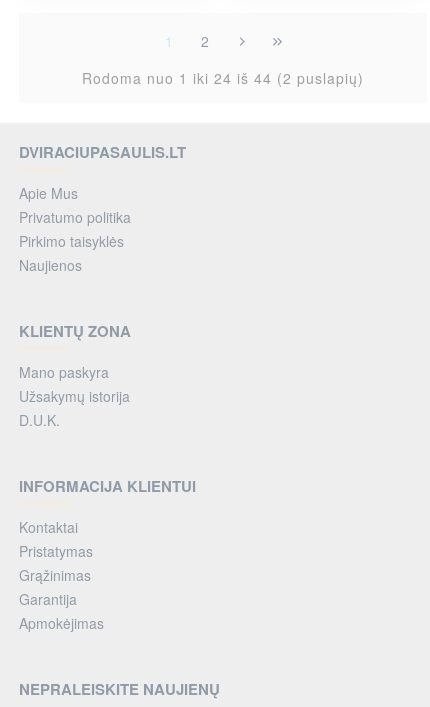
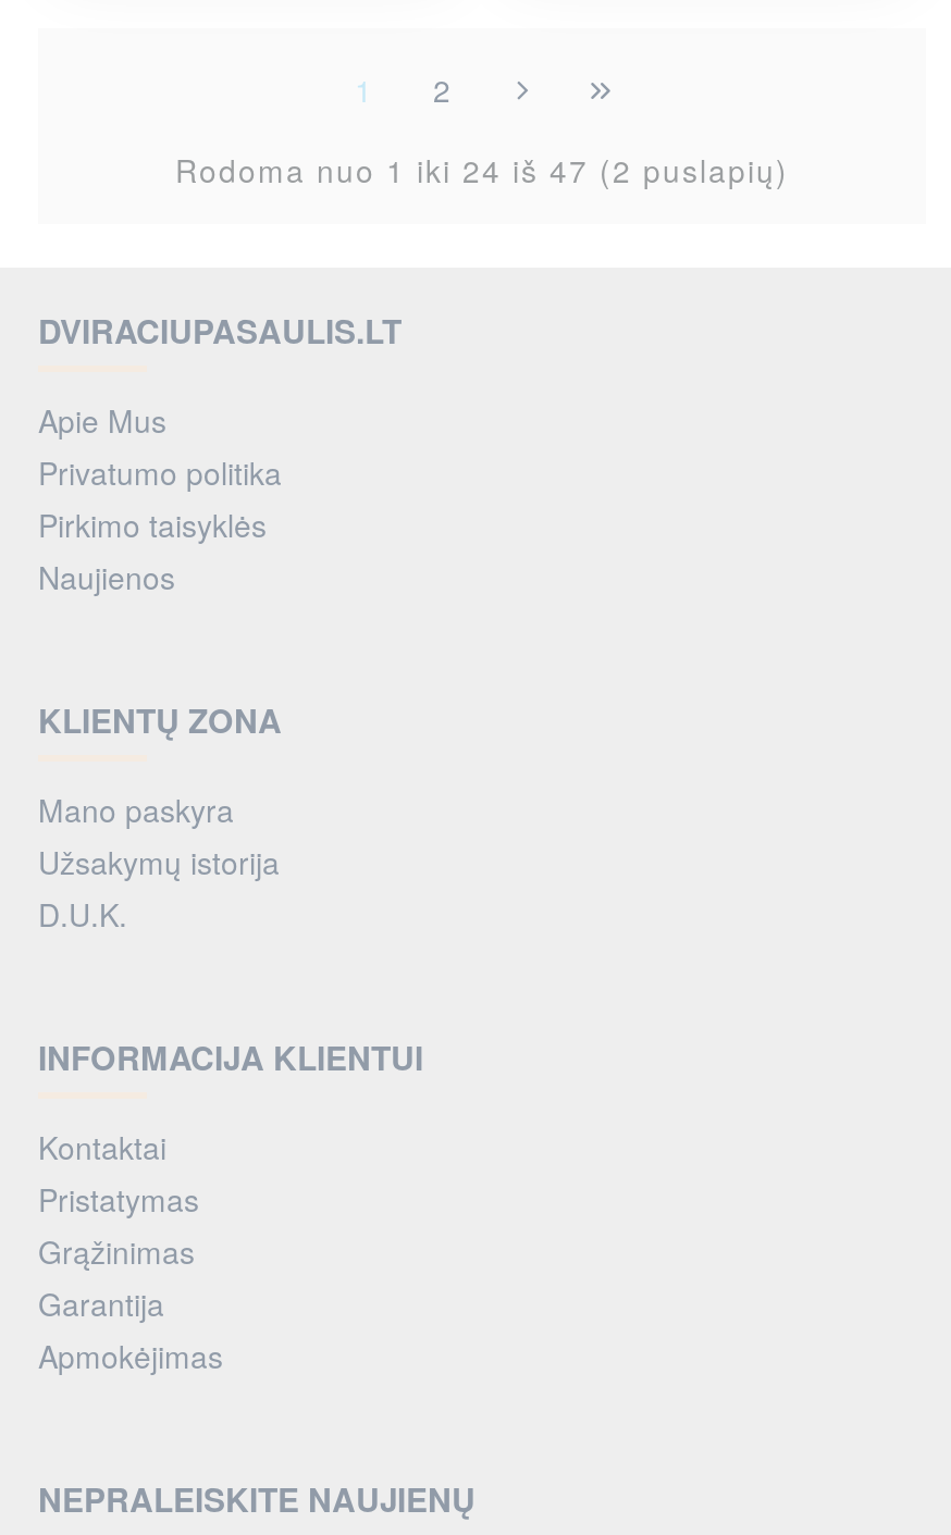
[82,68,364,88] Rodoma nuo 1 iki 24 iš 44 (2 puslapių) -> [175,148,789,191] Rodoma nuo 1 iki 24 iš 47 (2 puslapių)

